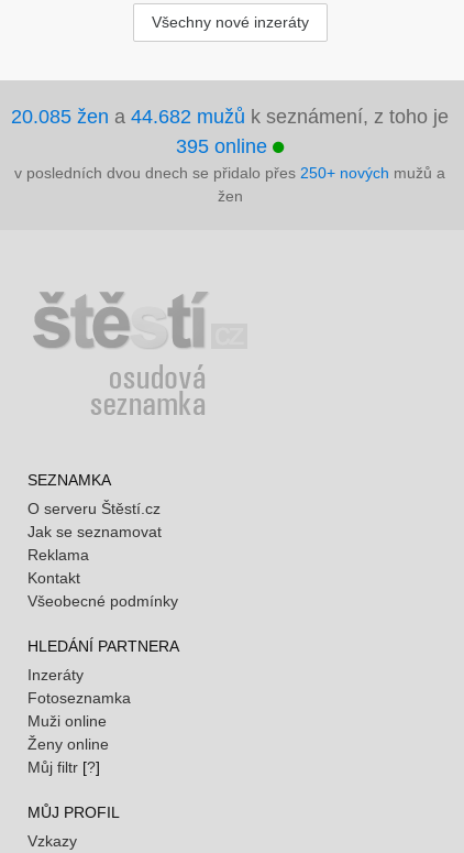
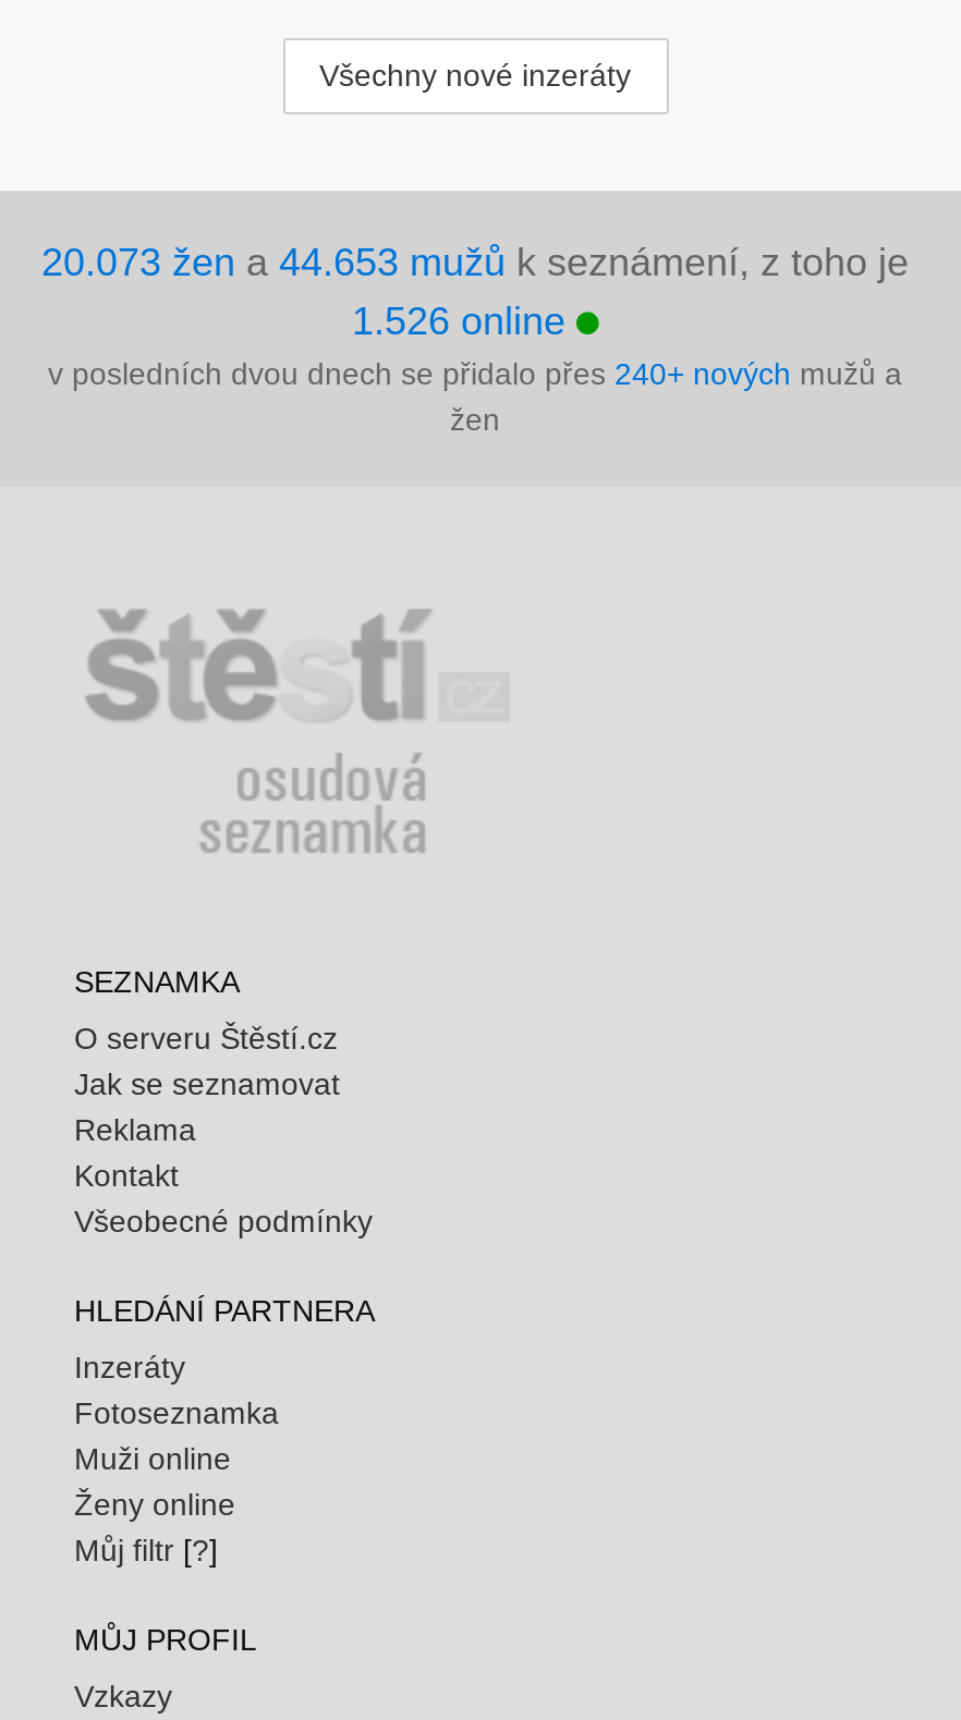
[11,106,449,128] 20.085 žen a 44.682 mužů k seznámení, z toho je -> [41,241,909,284] 20.073 žen a 44.653 mužů k seznámení, z toho je
[176,135,273,157] 395 online -> [352,300,576,343] 1.526 online
[14,164,445,182] v posledních dvou dnech se přidalo přes 250+ nových mužů a -> [48,356,902,391] v posledních dvou dnech se přidalo přes 240+ nových mužů a

